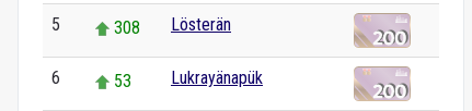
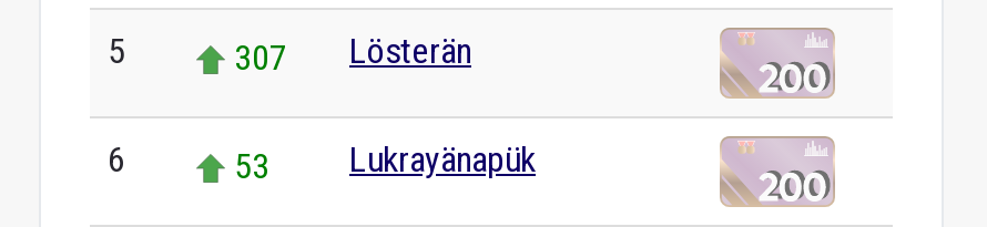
[110,14,231,38] 308 Lösterän -> [225,30,471,79] 307 Lösterän

